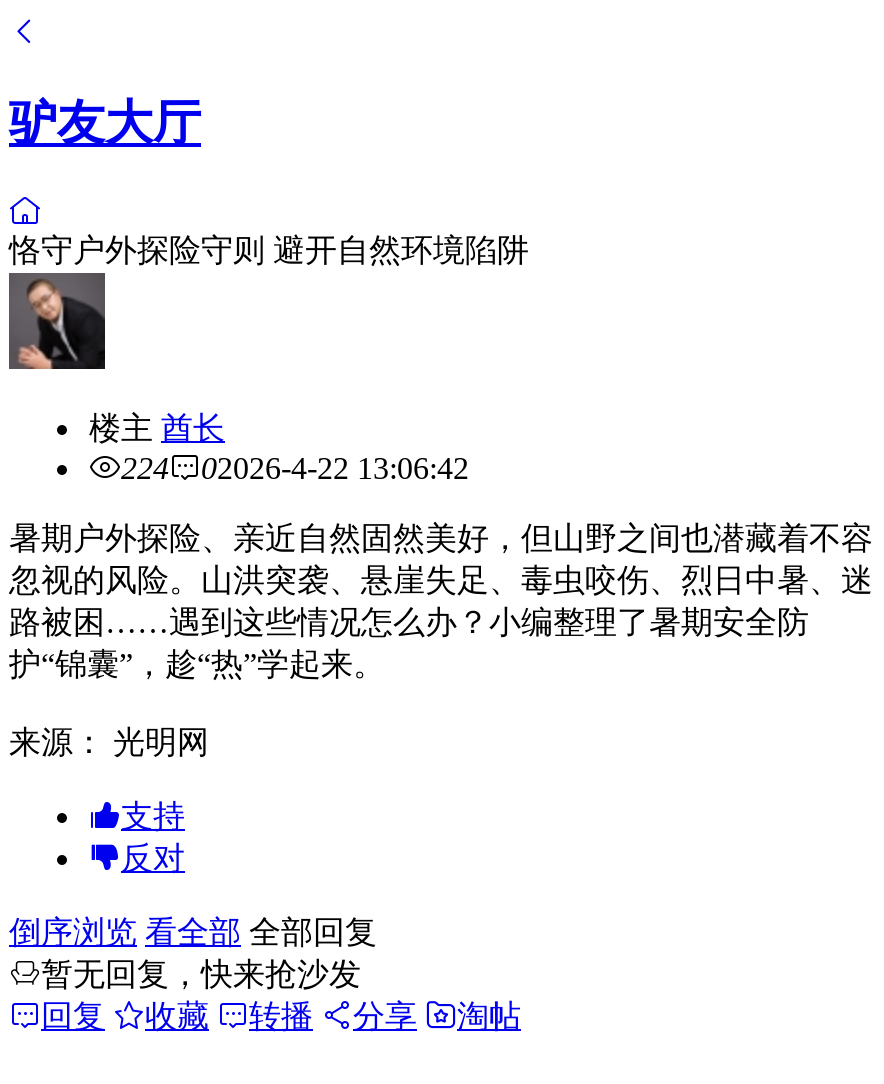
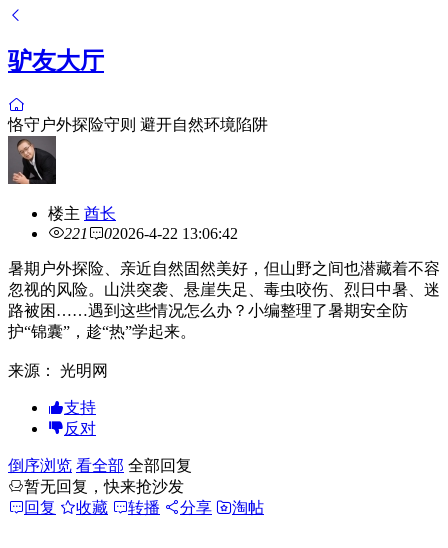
[121,451,469,485] 224 02026-4-22 13:06:42 -> [64,225,238,242] 221 02026-4-22 13:06:42

